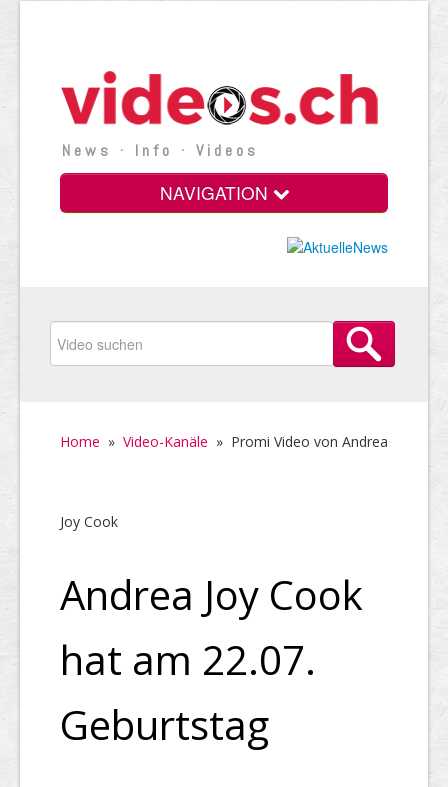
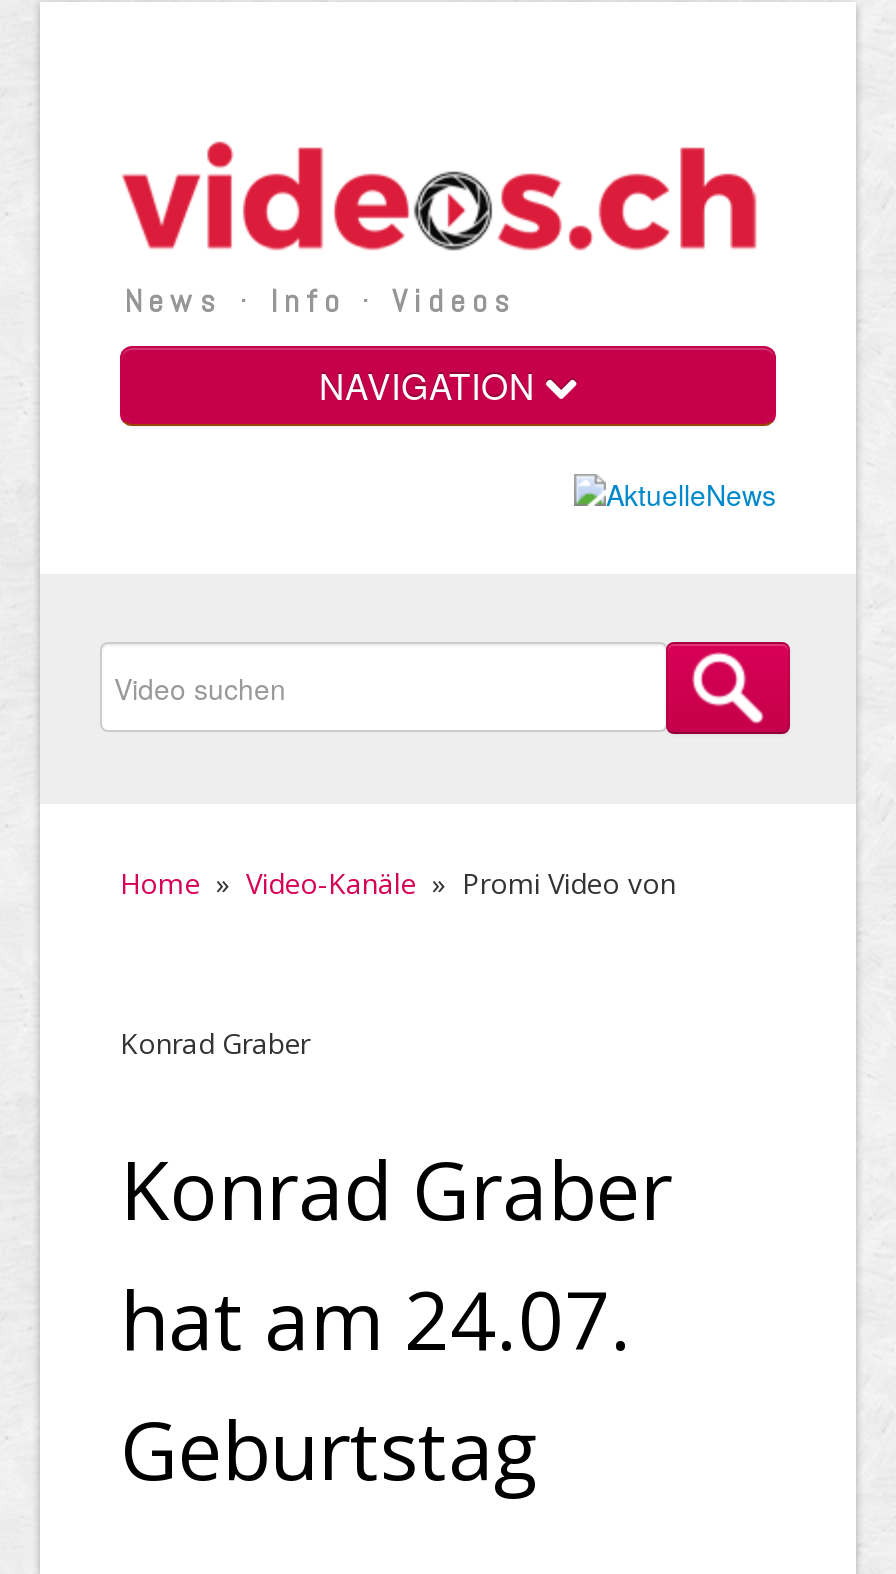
[60,432,388,451] Home» Video-Kanäle» Promi Video von Andrea -> [120,864,676,902] Home» Video-Kanäle» Promi Video von
[60,512,118,531] Joy Cook -> [120,1024,310,1062] Konrad Graber
[60,567,363,687] Andrea Joy Cook | hat am 22.07. -> [120,1134,672,1374] Konrad Graber | hat am 24.07.

